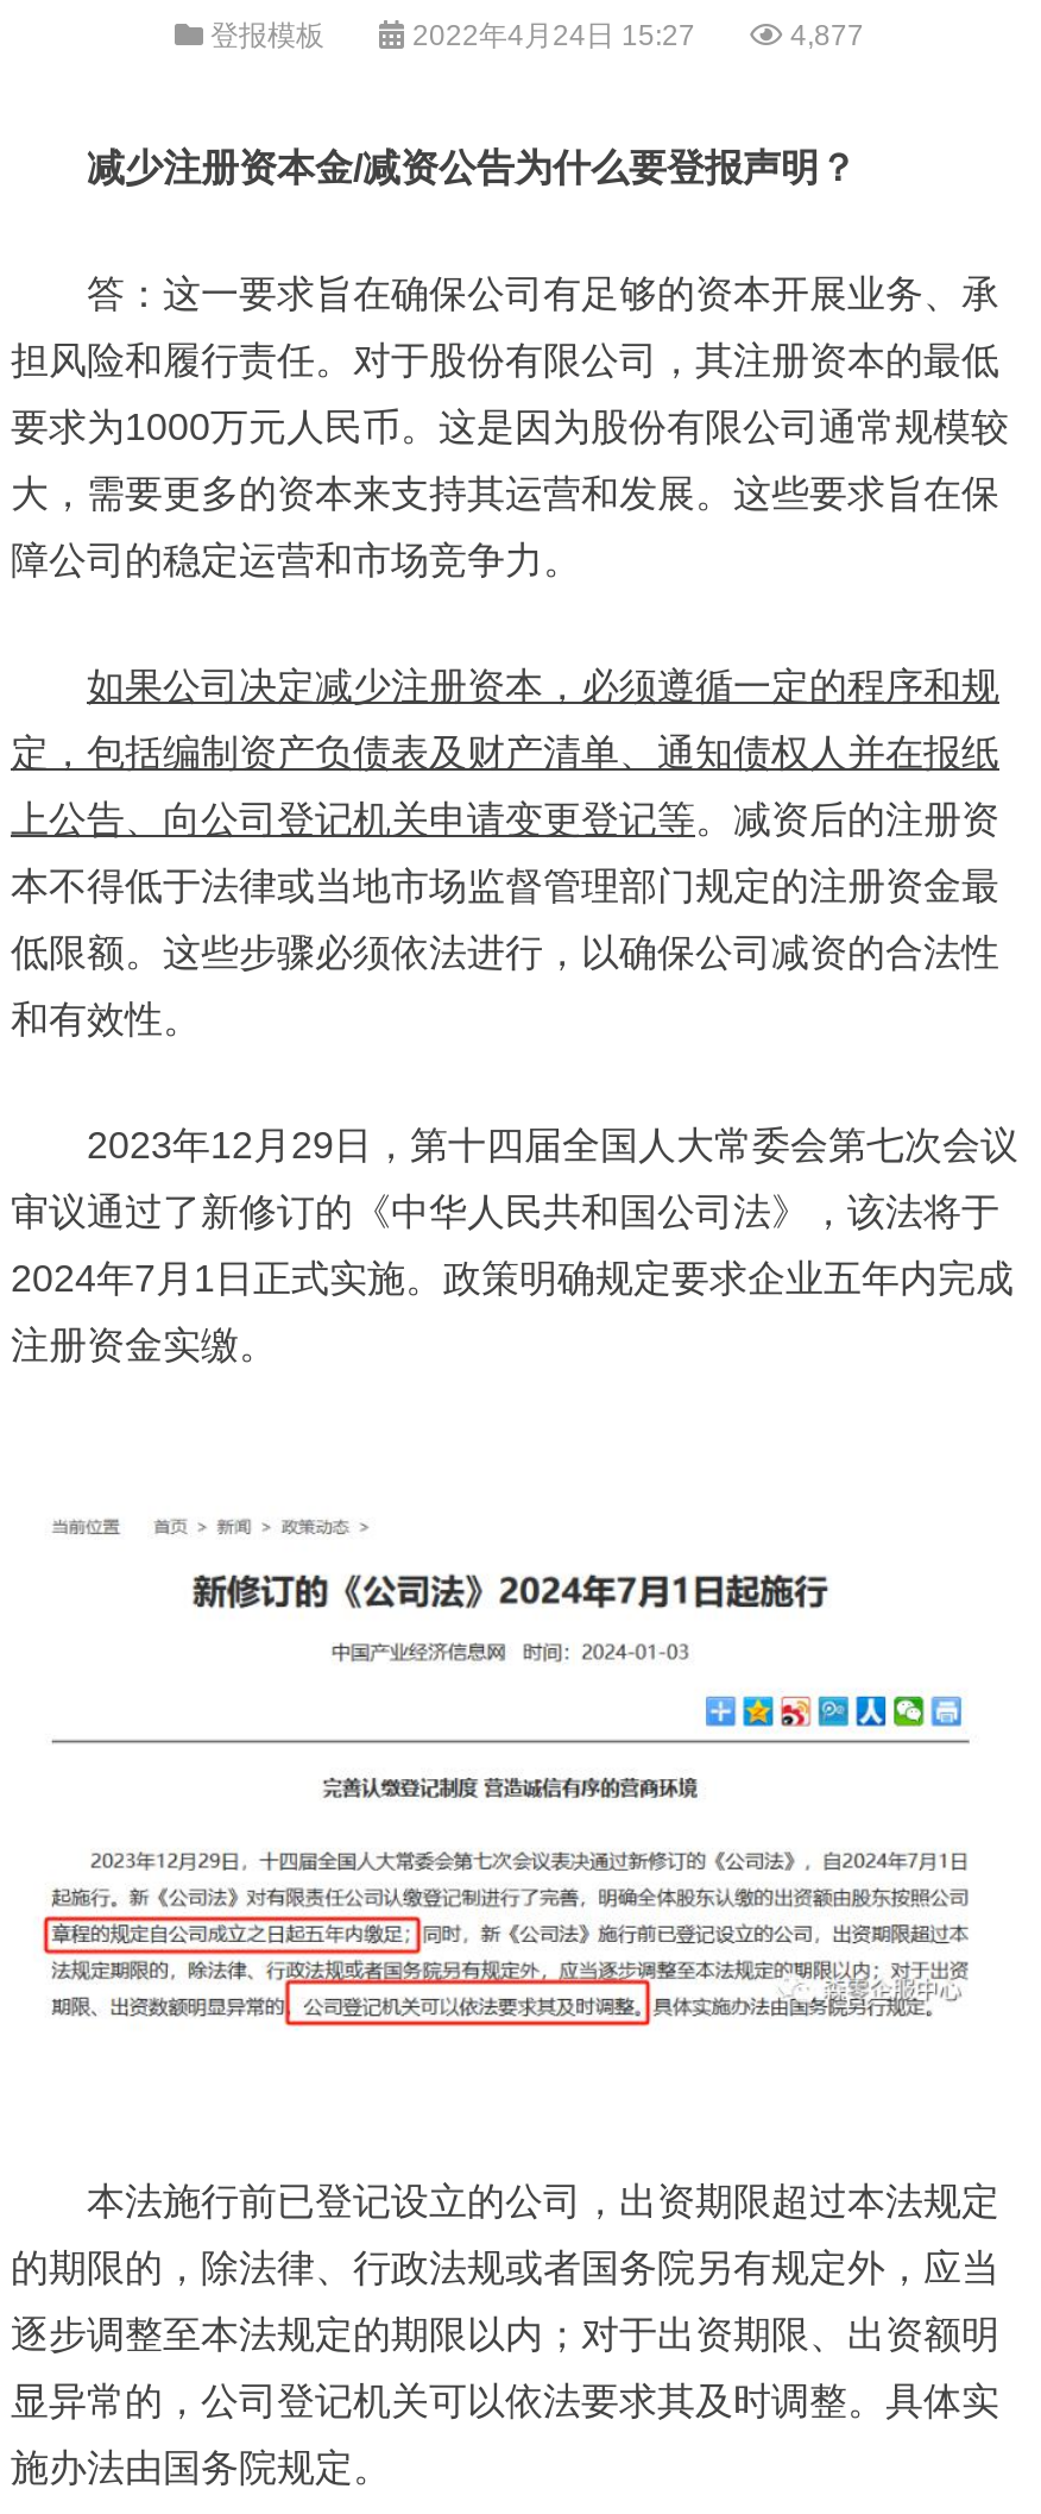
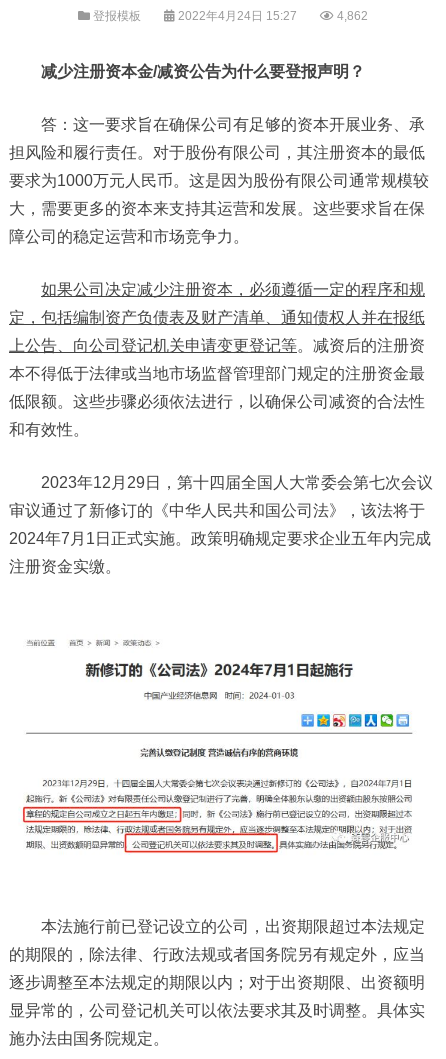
[783,19,864,52] 4,877 -> [334,9,368,23] 4,862

